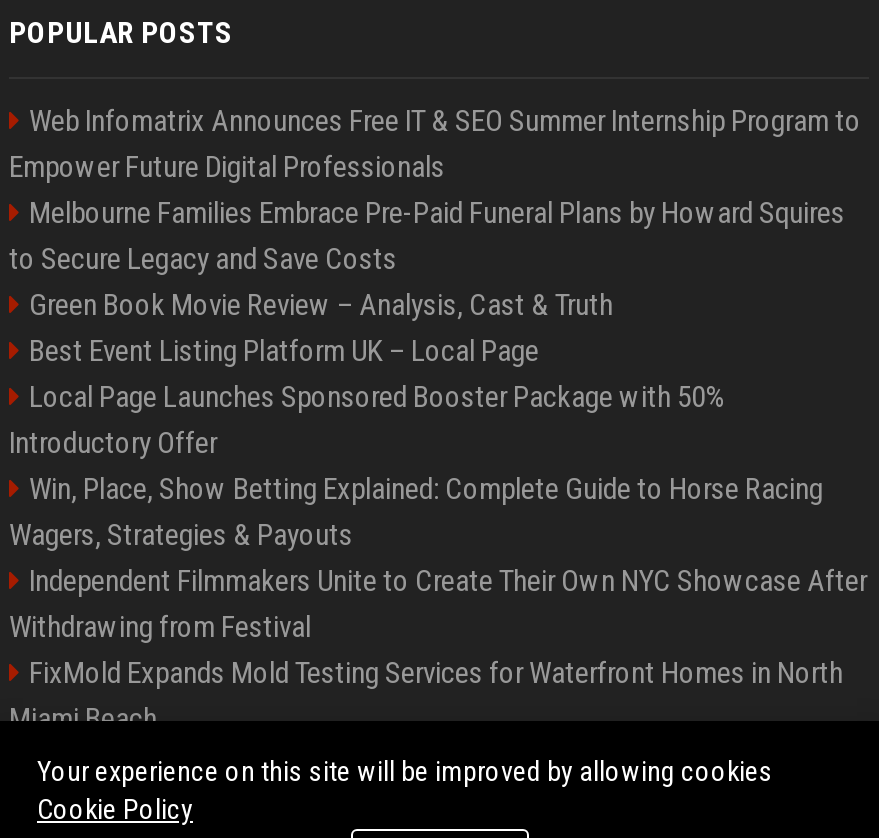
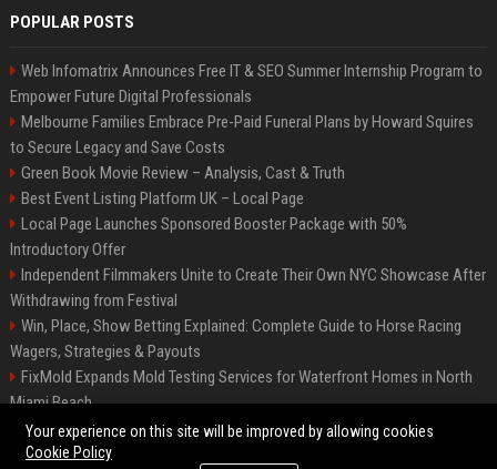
moved [9,471,823,553] -> [10,316,461,361]: Win, Place, Show Betting Explained: Complete Guide to Horse Racing | Wagers, Strategies & Payouts
moved [9,563,867,645] -> [10,265,486,310]: Independent Filmmakers Unite to Create Their Own NYC Showcase After | Withdrawing from Festival

